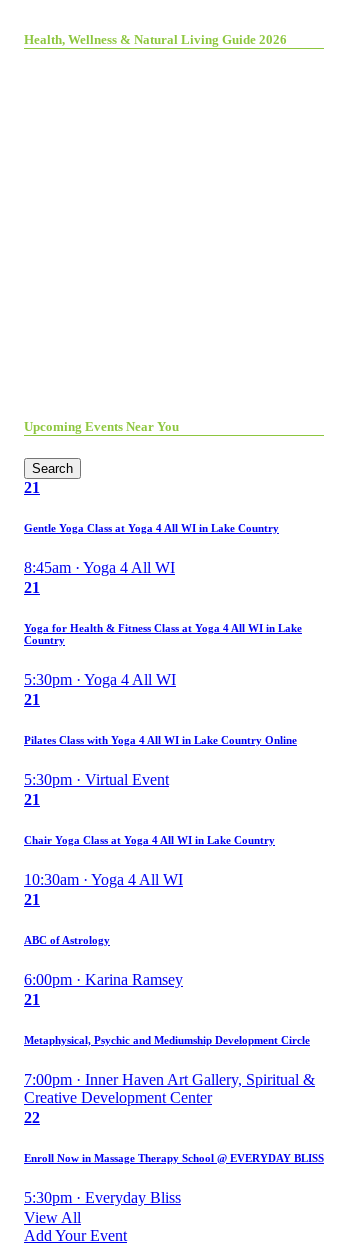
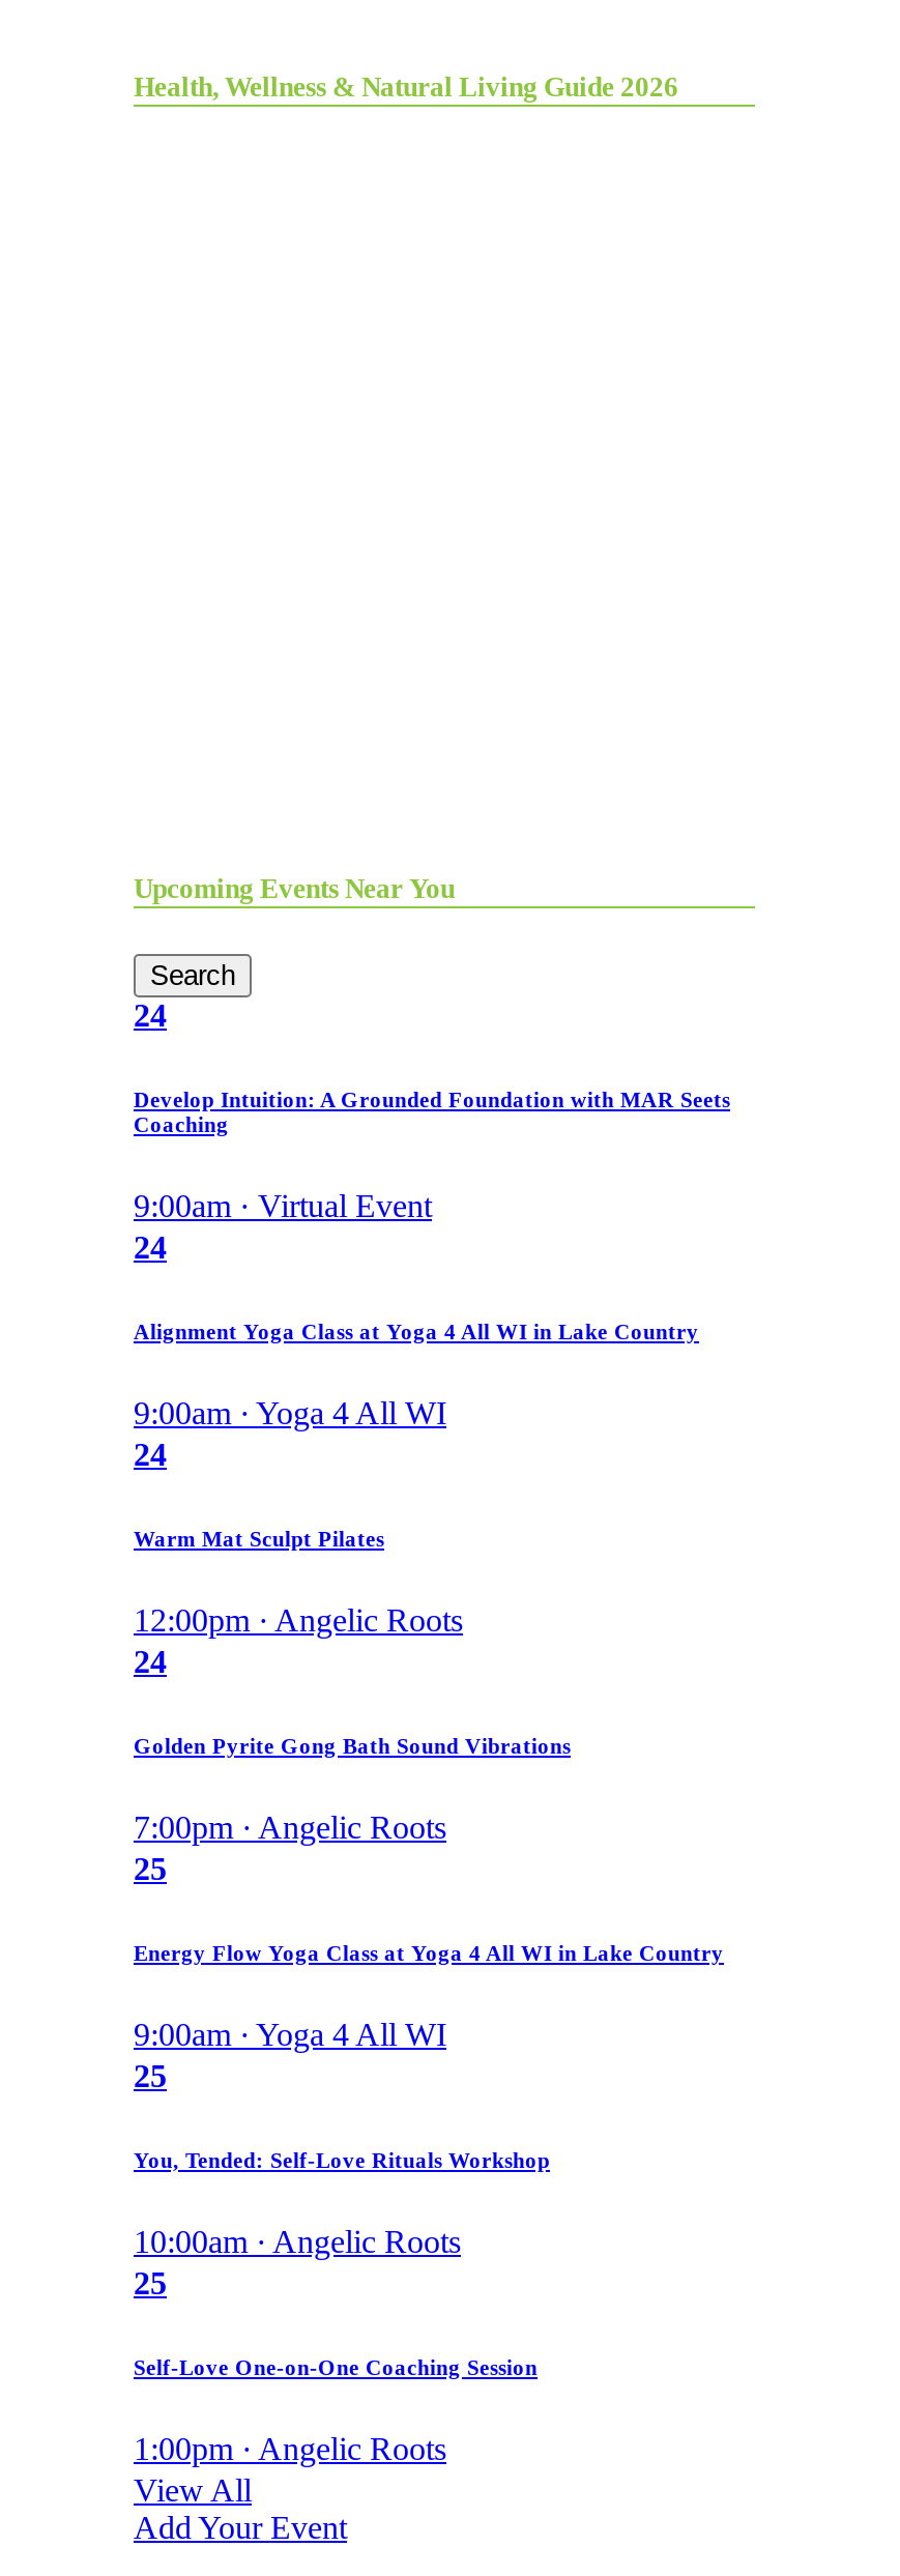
[24,479,40,496] 21 -> [134,998,167,1034] 24
[24,522,279,534] Gentle Yoga Class at Yoga 4 All WI in Lake Country -> [134,1087,730,1137] Develop Intuition: A Grounded Foundation with MAR Seets | Coaching
[24,559,175,596] 8:45am · Yoga 4 All WI | 21 -> [134,1189,432,1265] 9:00am · Virtual Event | 24
[24,622,302,646] Yoga for Health & Fitness Class at Yoga 4 All WI in Lake | Country -> [134,1319,699,1344] Alignment Yoga Class at Yoga 4 All WI in Lake Country
[24,671,176,708] 5:30pm · Yoga 4 All WI | 21 -> [134,1396,446,1472] 9:00am · Yoga 4 All WI | 24
[24,734,297,746] Pilates Class with Yoga 4 All WI in Lake Country Online -> [134,1526,384,1551] Warm Mat Sculpt Pilates
[24,771,169,808] 5:30pm · Virtual Event | 21 -> [134,1603,463,1679] 12:00pm · Angelic Roots | 24
[24,834,275,846] Chair Yoga Class at Yoga 4 All WI in Lake Country -> [134,1733,571,1758] Golden Pyrite Gong Bath Sound Vibrations
[24,871,183,908] 10:30am · Yoga 4 All WI | 21 -> [134,1810,446,1886] 7:00pm · Angelic Roots | 25
[24,934,110,946] ABC of Astrology -> [134,1940,724,1965] Energy Flow Yoga Class at Yoga 4 All WI in Lake Country
[24,971,183,1008] 6:00pm · Karina Ramsey | 21 -> [134,2017,446,2094] 9:00am · Yoga 4 All WI | 25
[24,1034,310,1046] Metaphysical, Psychic and Mediumship Development Circle -> [134,2147,550,2172] You, Tended: Self-Love Rituals Workshop
[24,1071,315,1126] 7:00pm · Inner Haven Art Gallery, Spiritual & | Creative Development Center | 22 -> [134,2224,461,2300] 10:00am · Angelic Roots | 25
[24,1152,324,1164] Enroll Now in Massage Therapy School @ EVERYDAY BLISS -> [134,2354,538,2379] Self-Love One-on-One Coaching Session
[24,1189,181,1206] 5:30pm · Everyday Bliss -> [134,2431,446,2466] 1:00pm · Angelic Roots

